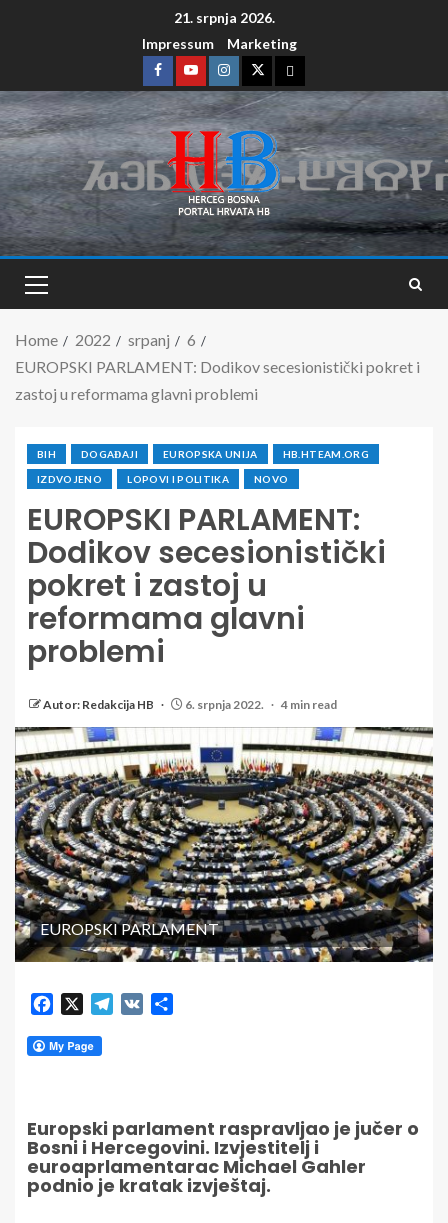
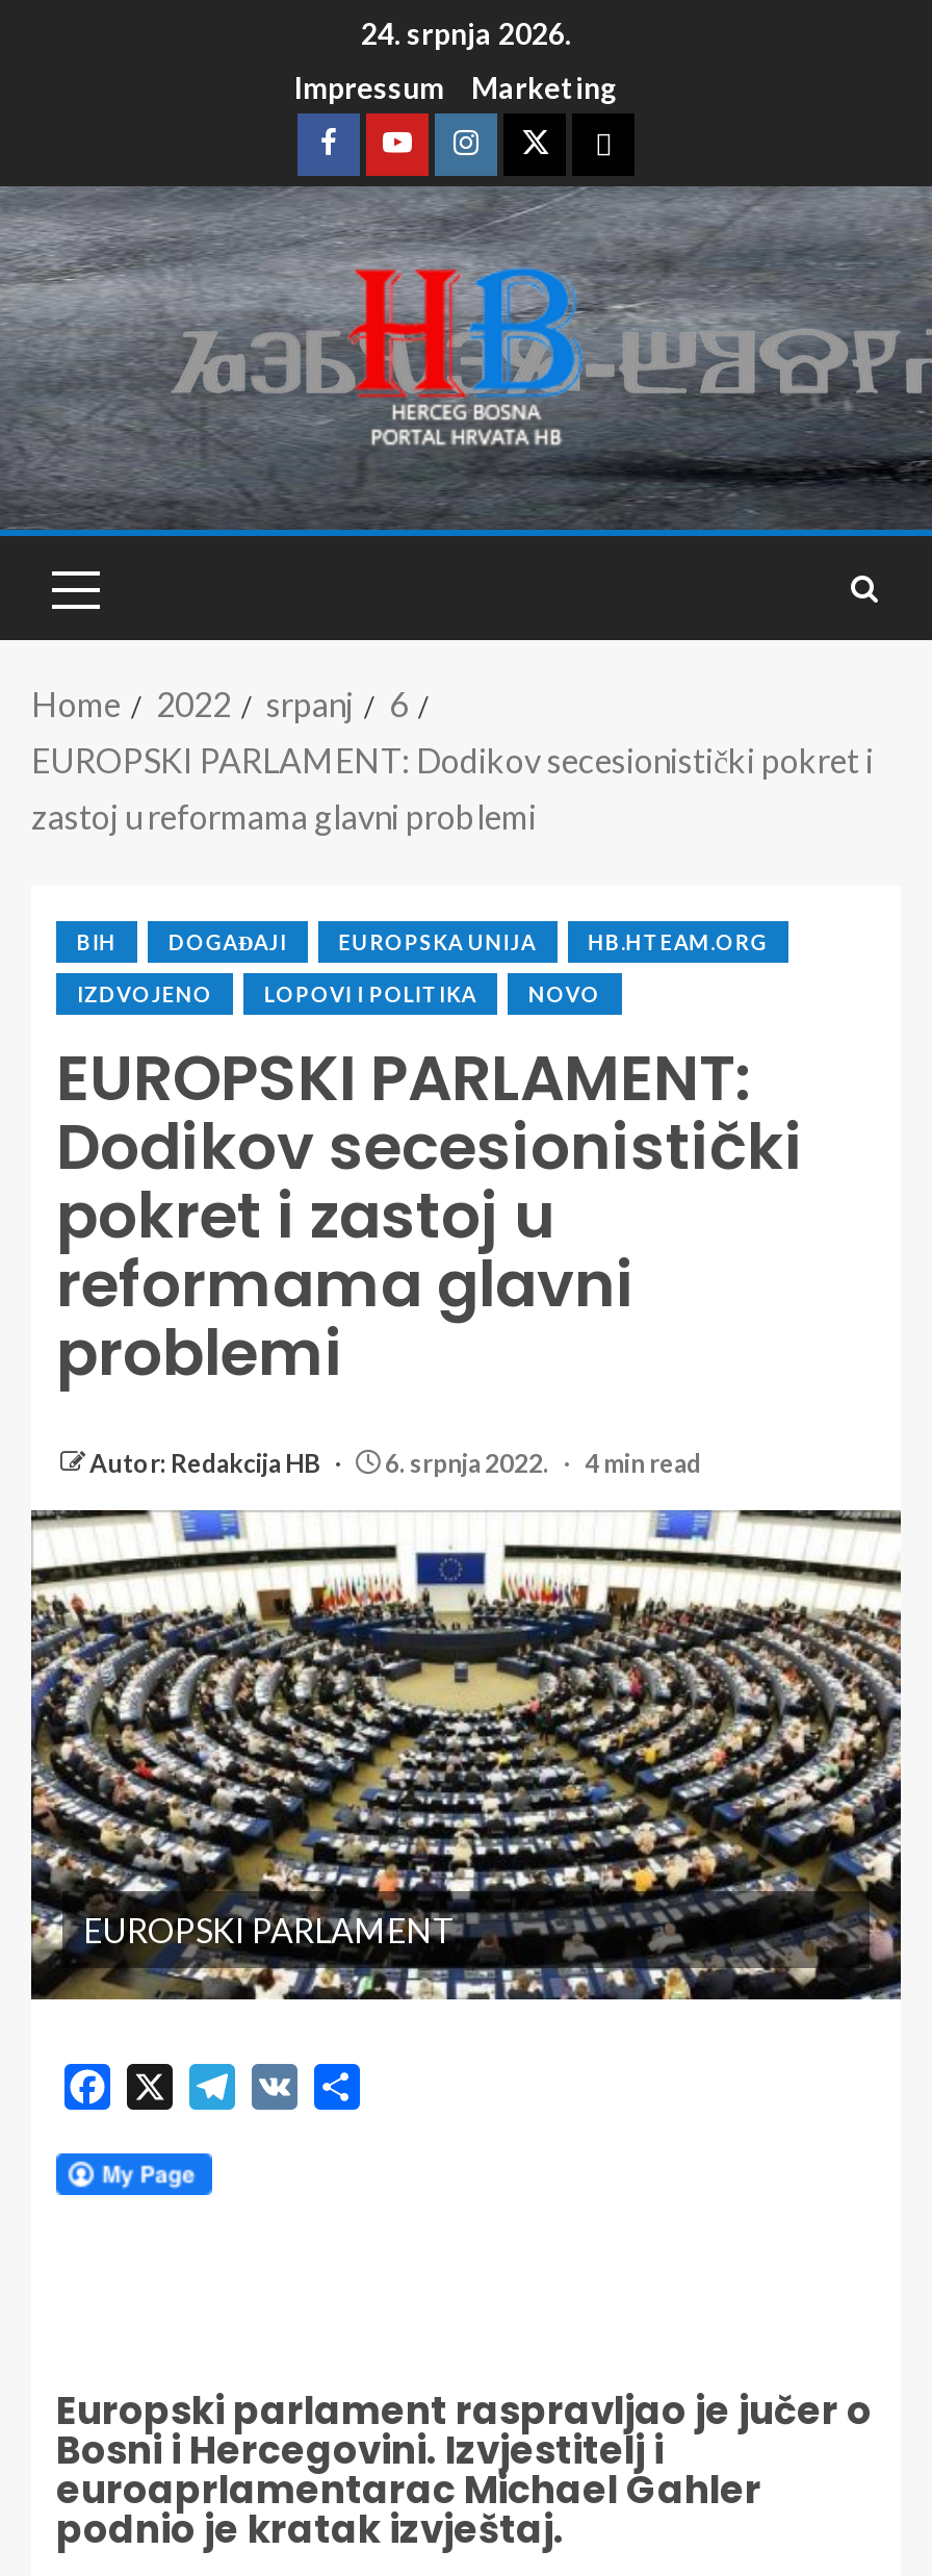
[173,9,274,26] 21. srpnja 2026. -> [361,16,571,52] 24. srpnja 2026.

